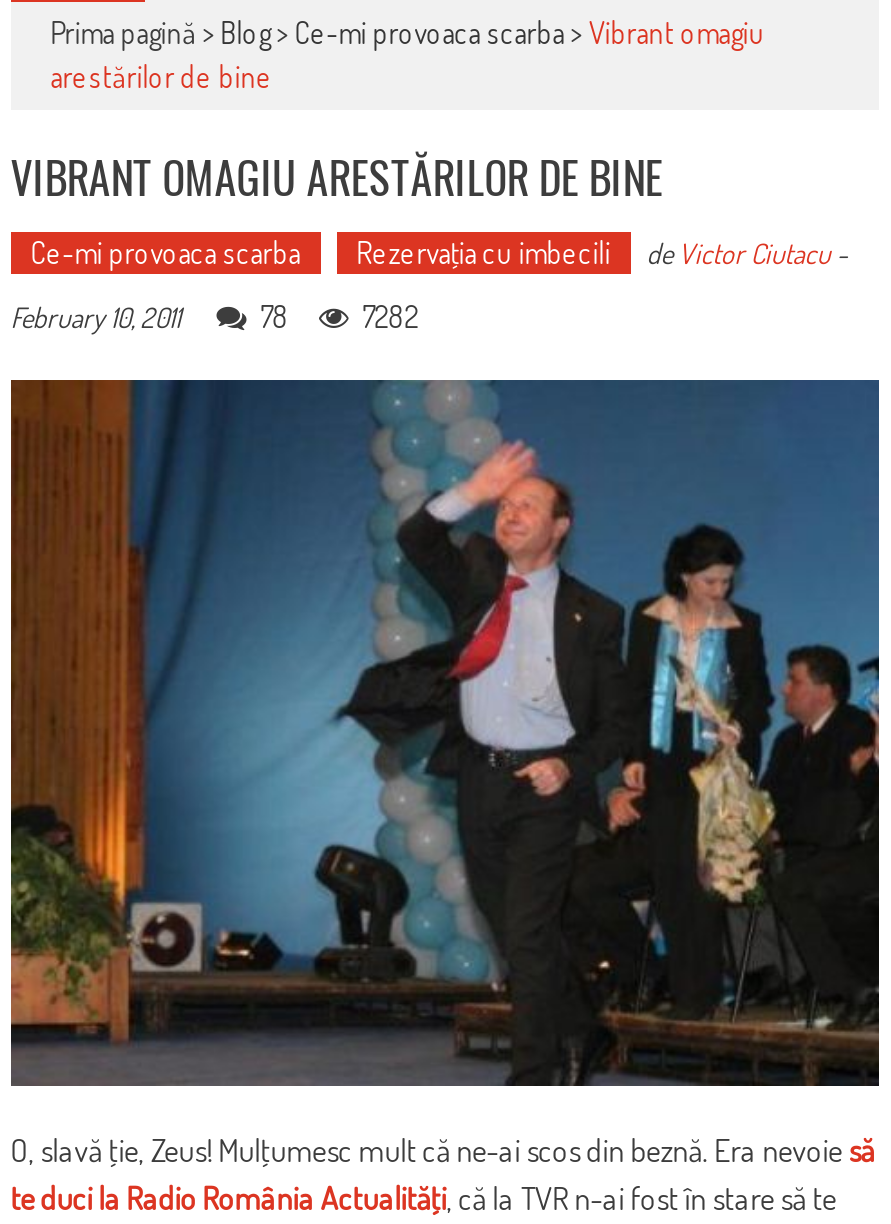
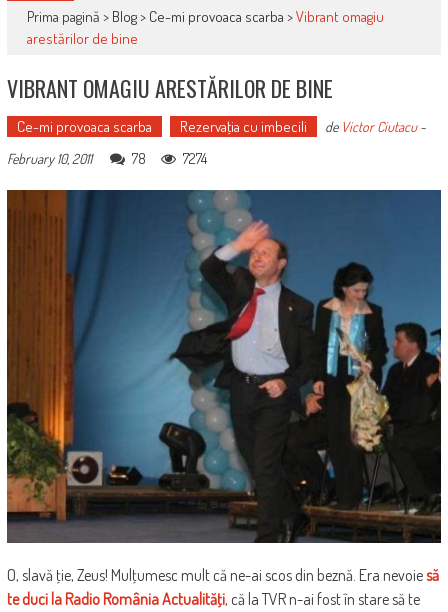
[260,299,418,337] 78 7282 -> [132,149,207,168] 78 7274

